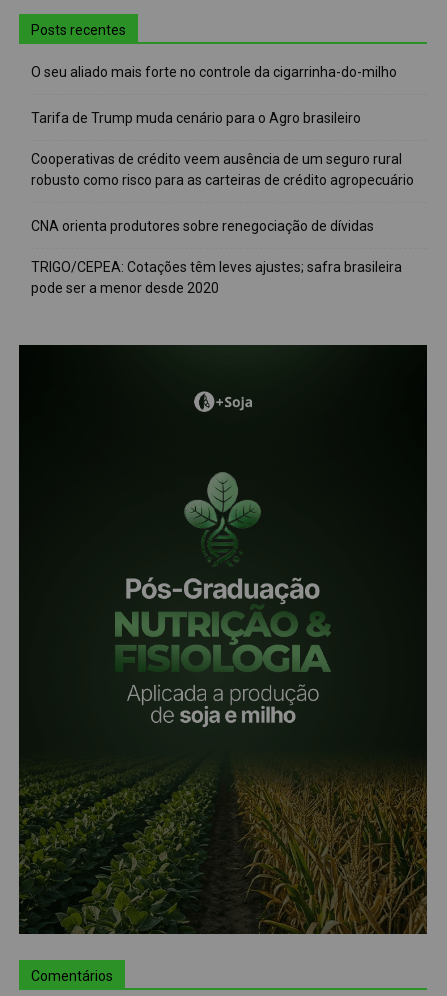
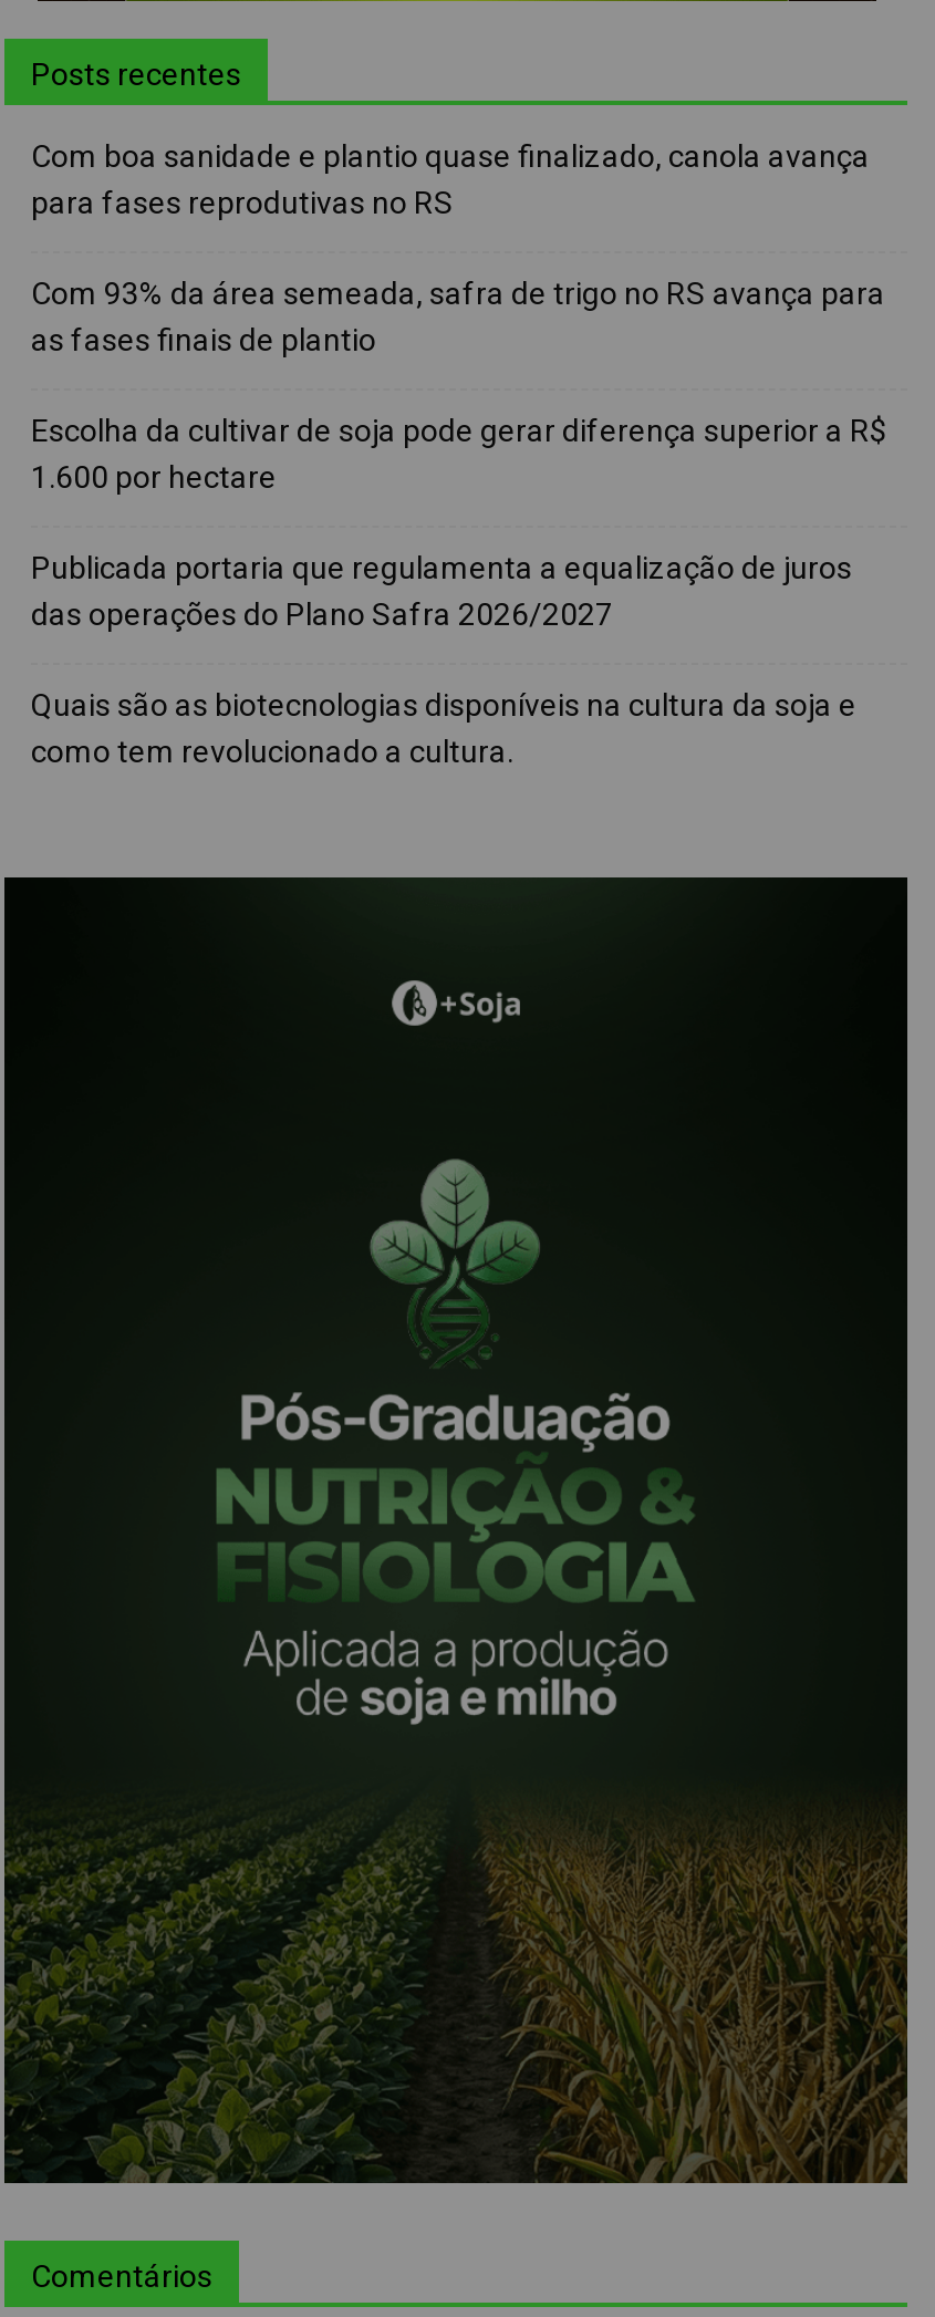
[31,64,397,80] O seu aliado mais forte no controle da cigarrinha-do-milho -> [31,140,870,222] Com boa sanidade e plantio quase finalizado, canola avança | para fases reprodutivas no RS
[31,110,361,126] Tarifa de Trump muda cenário para o Agro brasileiro -> [31,277,885,359] Com 93% da área semeada, safra de trigo no RS avança para | as fases finais de plantio
[31,151,414,188] Cooperativas de crédito veem ausência de um seguro rural | robusto como risco para as carteiras de crédito agropecuário -> [31,414,887,496] Escolha da cultivar de soja pode gerar diferença superior a R$ | 1.600 por hectare
[31,218,374,234] CNA orienta produtores sobre renegociação de dívidas -> [31,551,852,633] Publicada portaria que regulamenta a equalização de juros | das operações do Plano Safra 2026/2027
[31,259,402,296] TRIGO/CEPEA: Cotações têm leves ajustes; safra brasileira | pode ser a menor desde 2020 -> [31,688,856,770] Quais são as biotecnologias disponíveis na cultura da soja e | como tem revolucionado a cultura.

